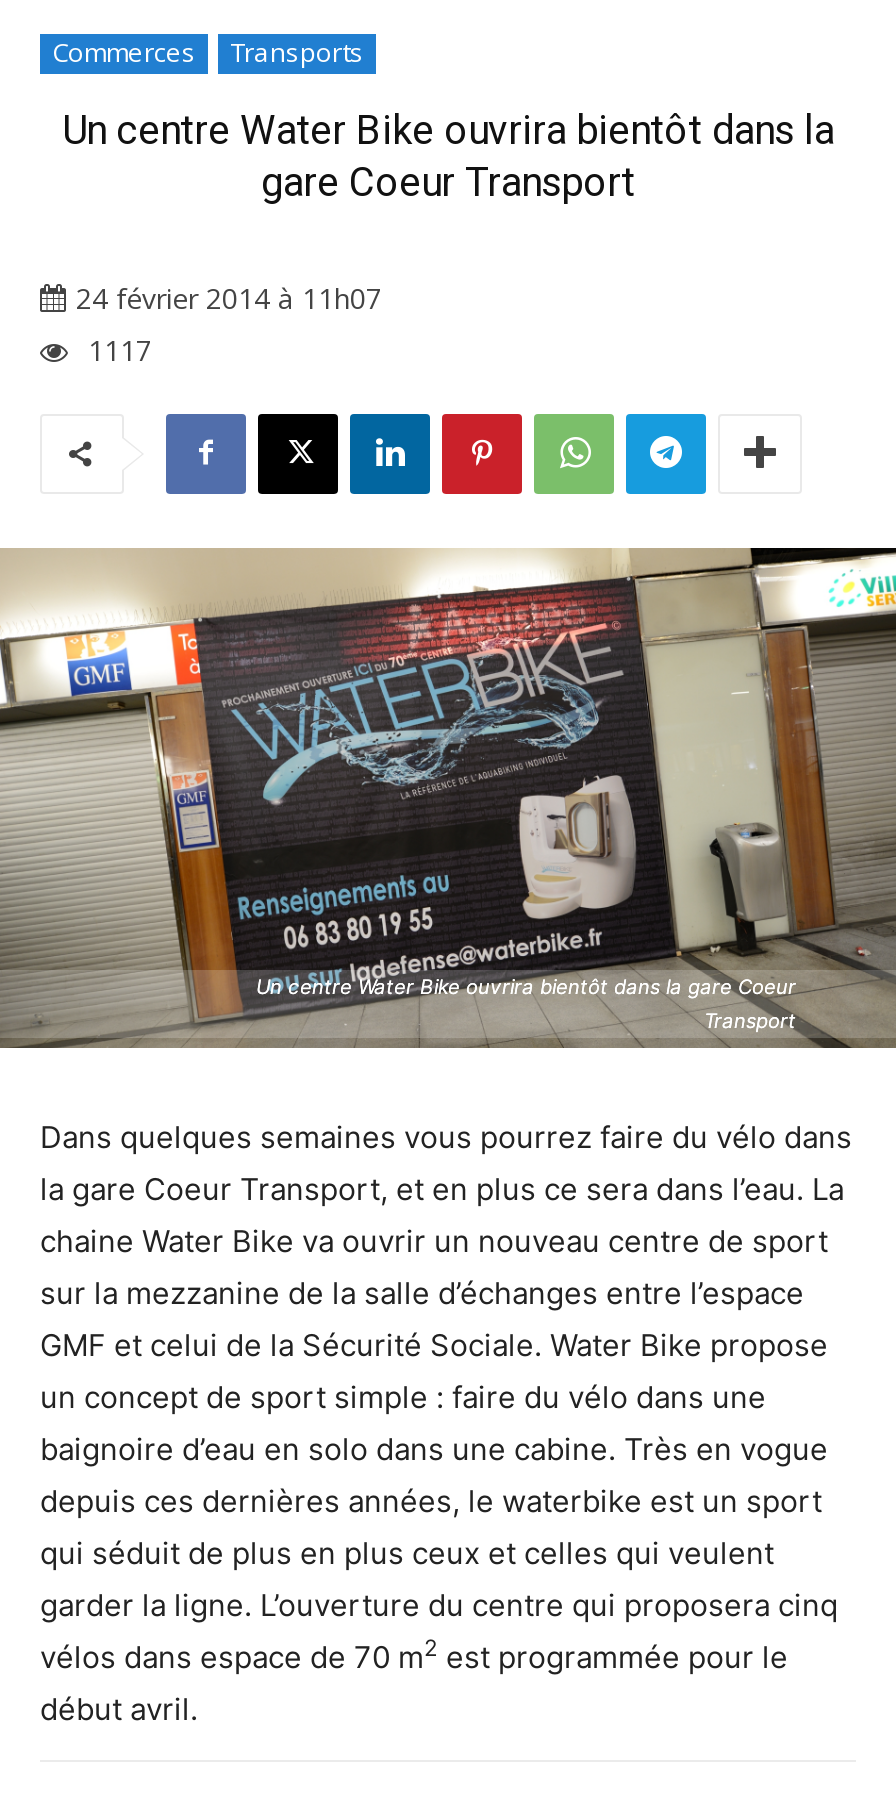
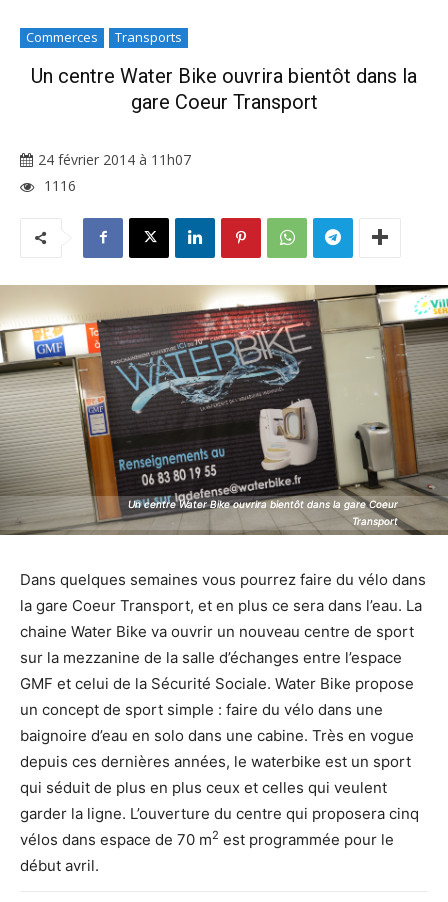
[88,331,152,369] 1117 -> [44,176,76,195] 1116

